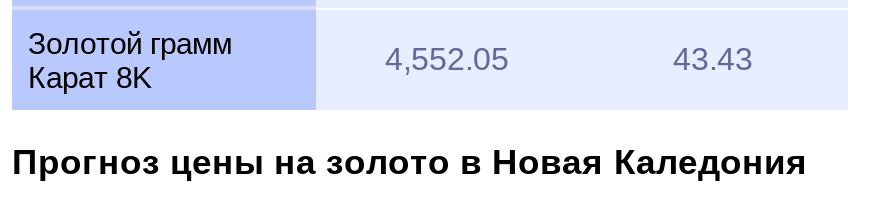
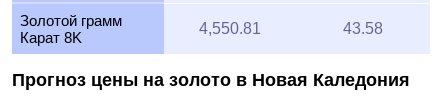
[385,43,509,77] 4,552.05 -> [198,20,260,37] 4,550.81
[673,43,753,77] 43.43 -> [342,20,382,37] 43.58

